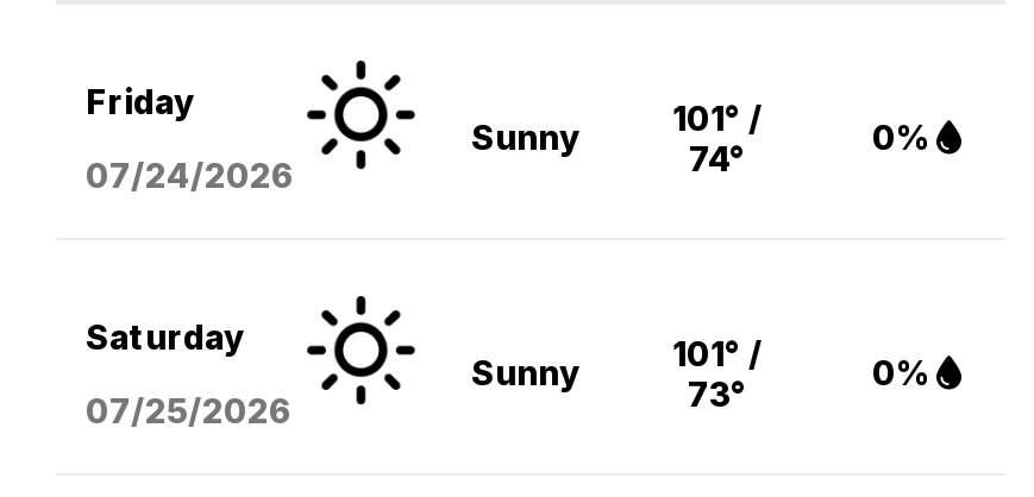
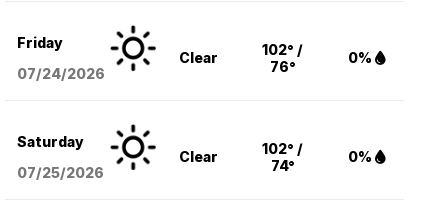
[471,99,763,180] Sunny | 101° / | 74° -> [179,41,303,75] Clear | 102° / | 76°
[471,334,763,415] Sunny | 101° / | 73° -> [179,140,303,174] Clear | 102° / | 74°

